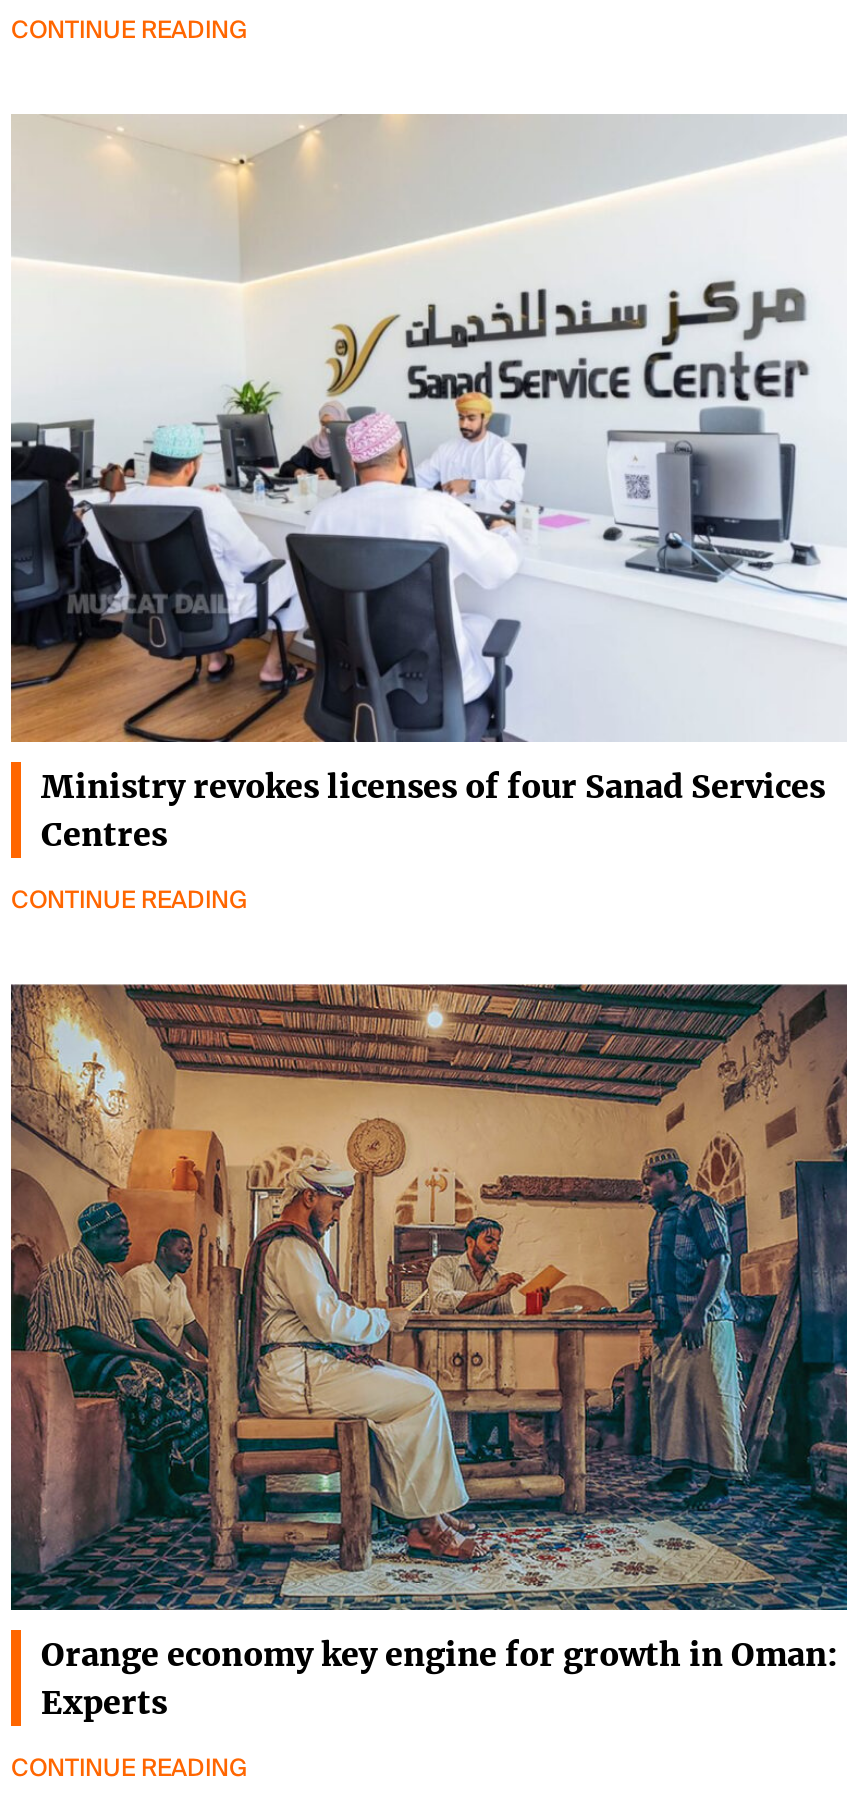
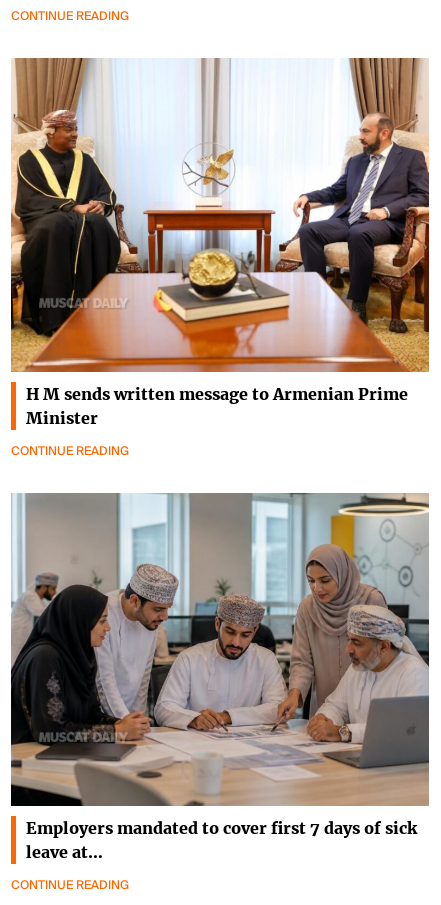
[9,114,847,854] [image] | Ministry revokes licenses of four Sanad Services | Centres -> [10,57,430,428] [image] | H M sends written message to Armenian Prime | Minister
[9,982,849,1723] [image] | Orange economy key engine for growth in Oman: | Experts -> [10,493,430,862] [image] | Employers mandated to cover first 7 days of sick | leave at…

